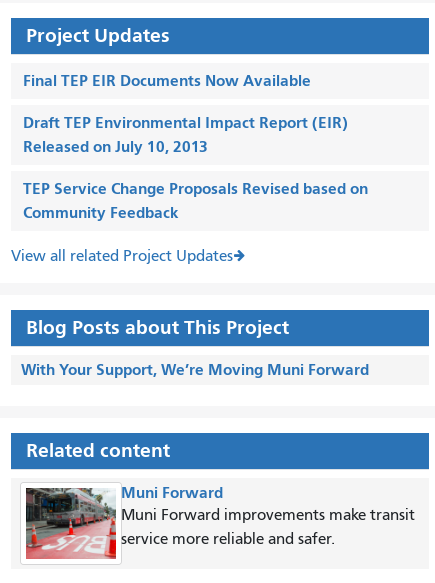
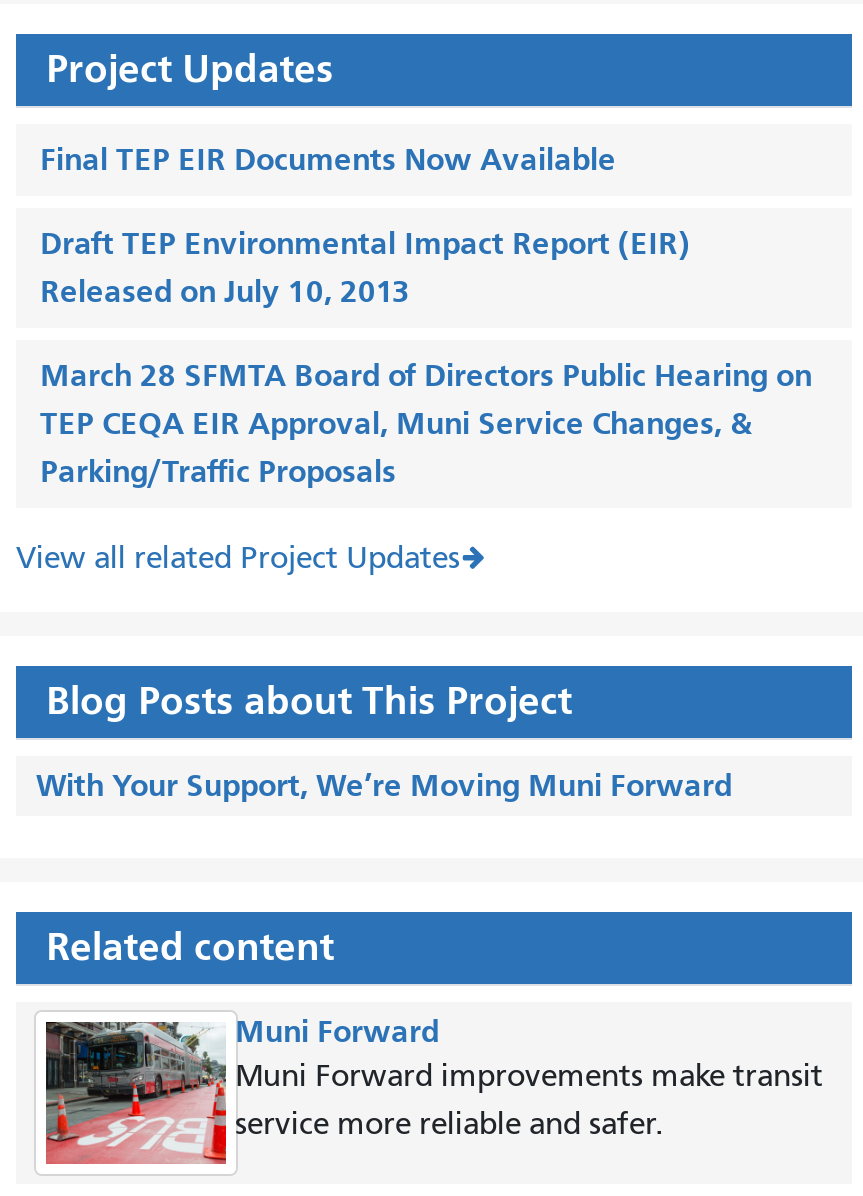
[23,179,368,222] TEP Service Change Proposals Revised based on | Community Feedback -> [40,355,812,489] March 28 SFMTA Board of Directors Public Hearing on | TEP CEQA EIR Approval, Muni Service Changes, & | Parking/Traffic Proposals

